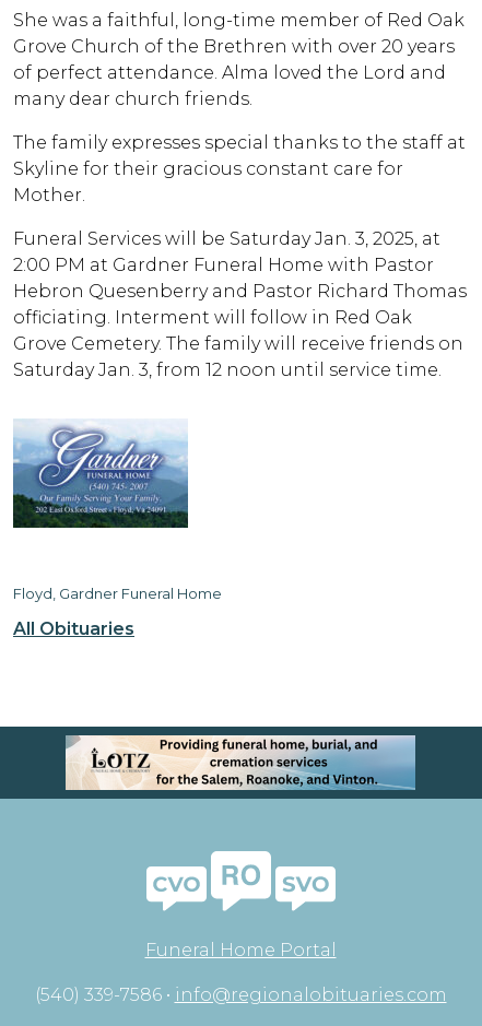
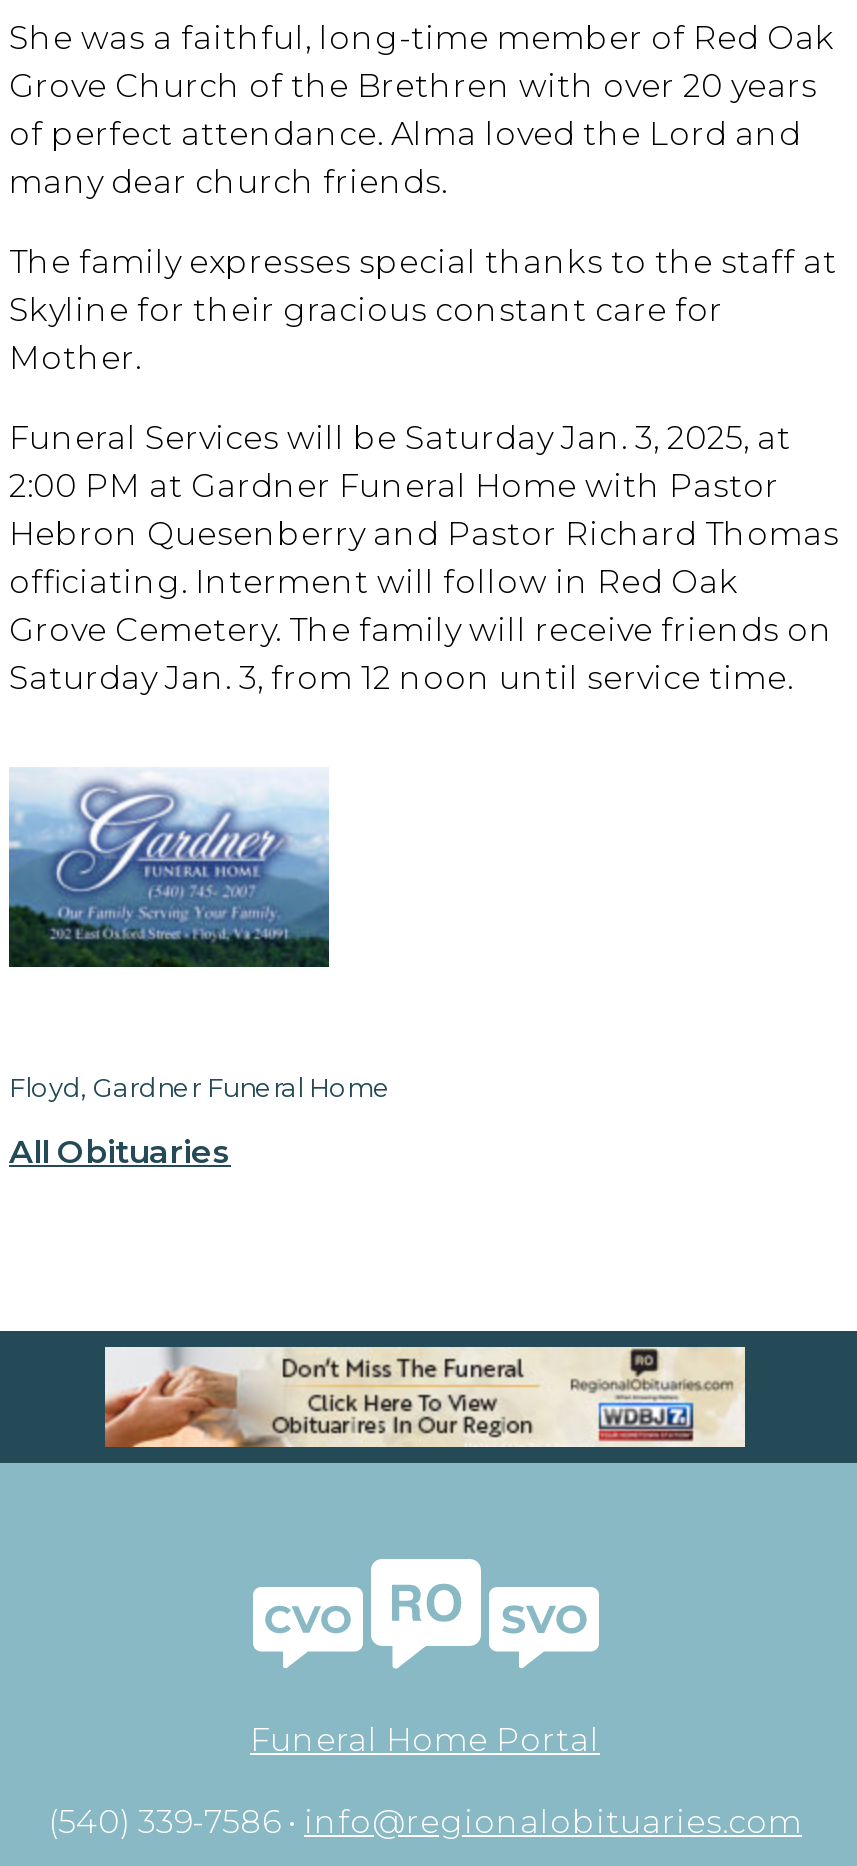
[64,735,416,791] [image] -> [103,1347,747,1449] [image]

